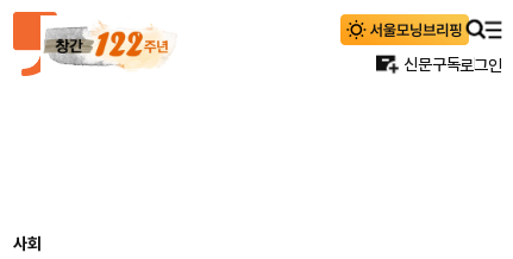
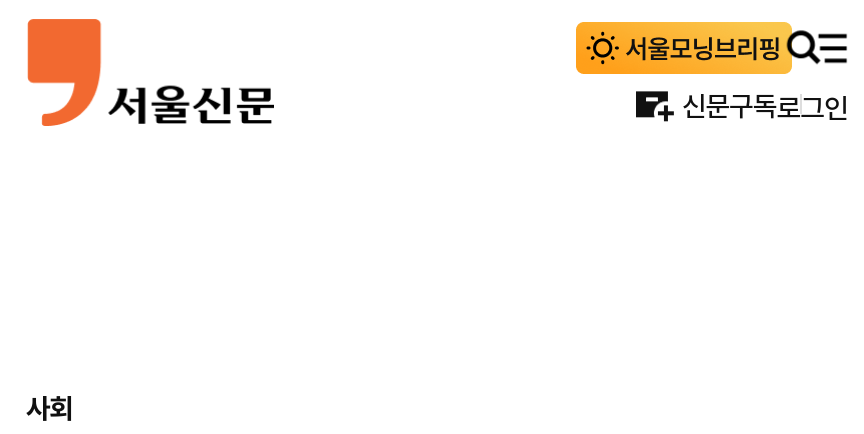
[18,11,170,75] [image] -> [32,18,288,126] [image]

